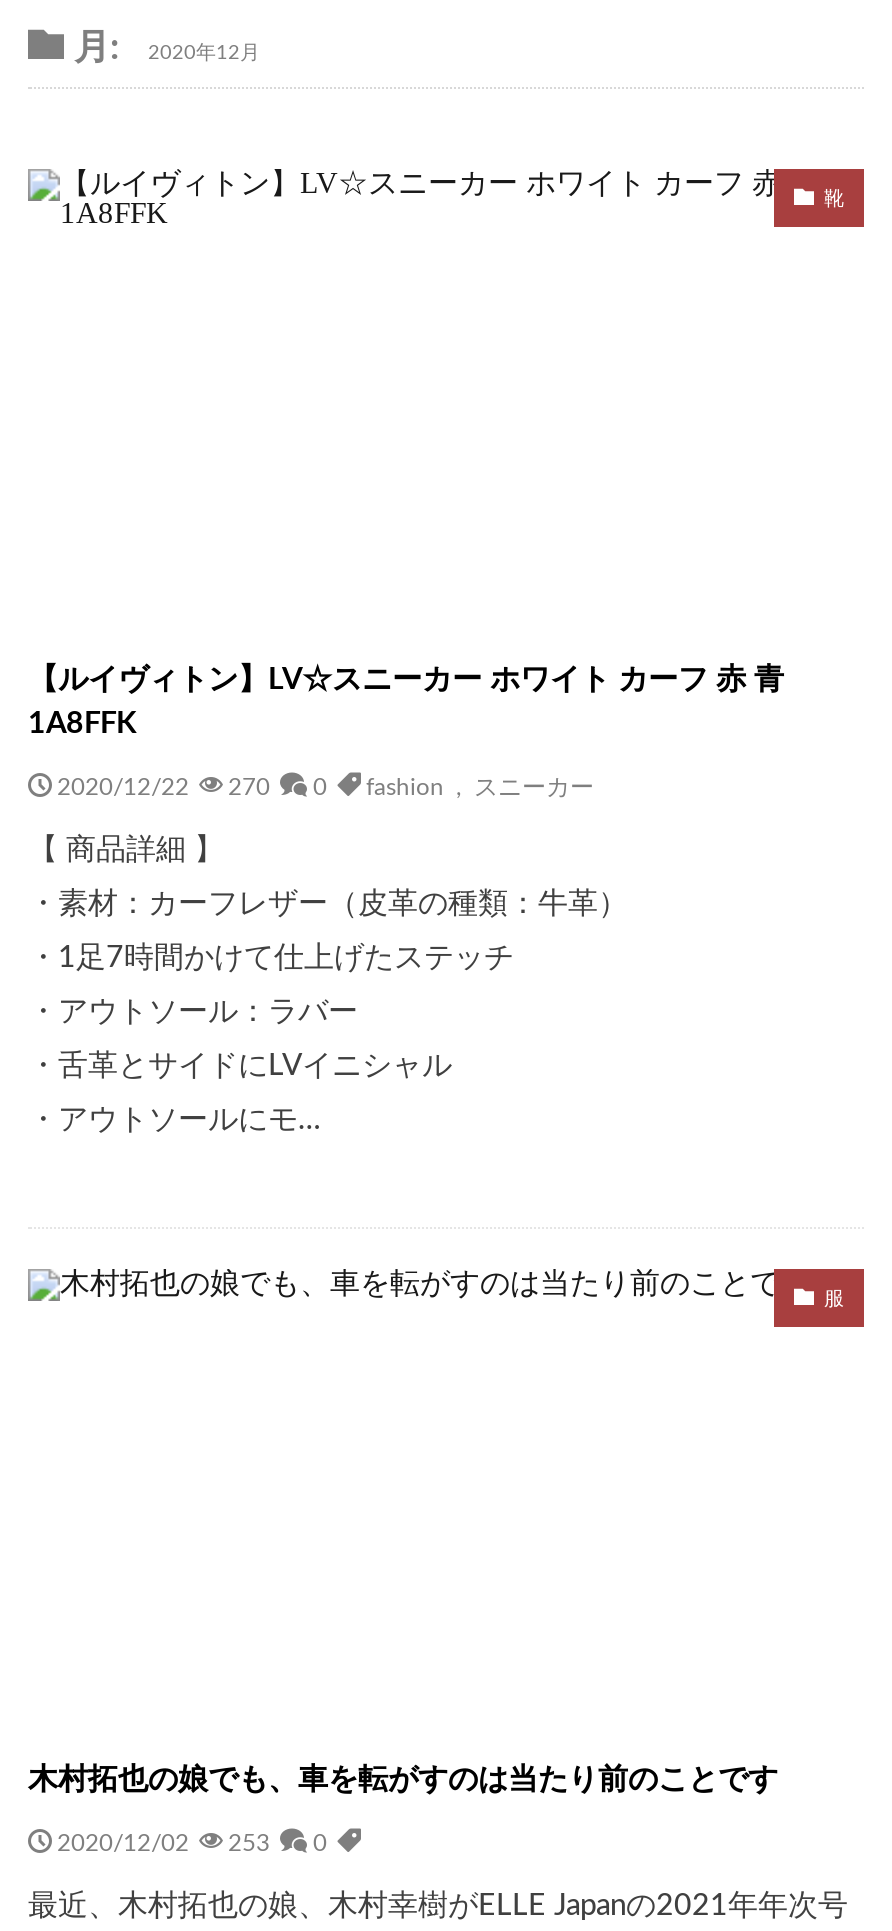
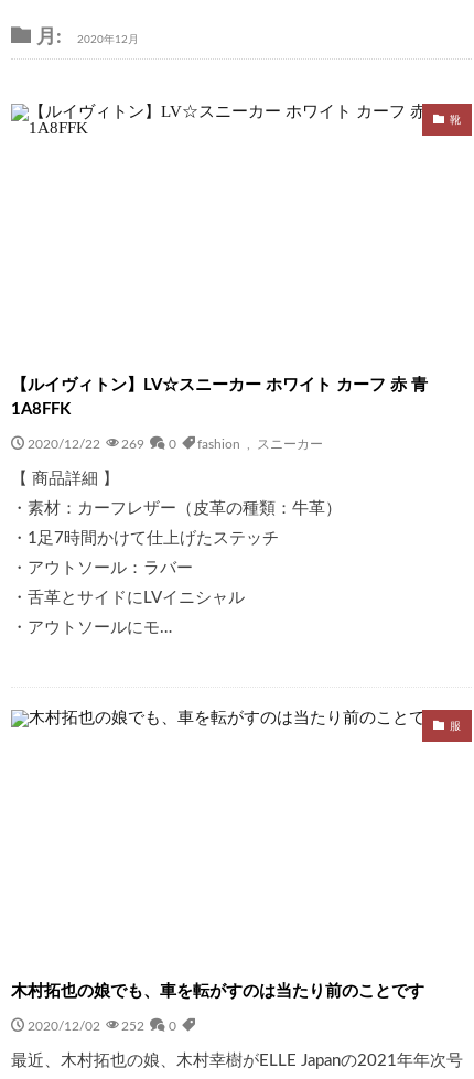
[57,773,594,797] 2020/12/22 270 0 fashion,スニーカー -> [27,437,323,450] 2020/12/22 269 0 fashion,スニーカー
[57,1829,327,1853] 2020/12/02 253 0 -> [27,1019,176,1032] 2020/12/02 252 0

